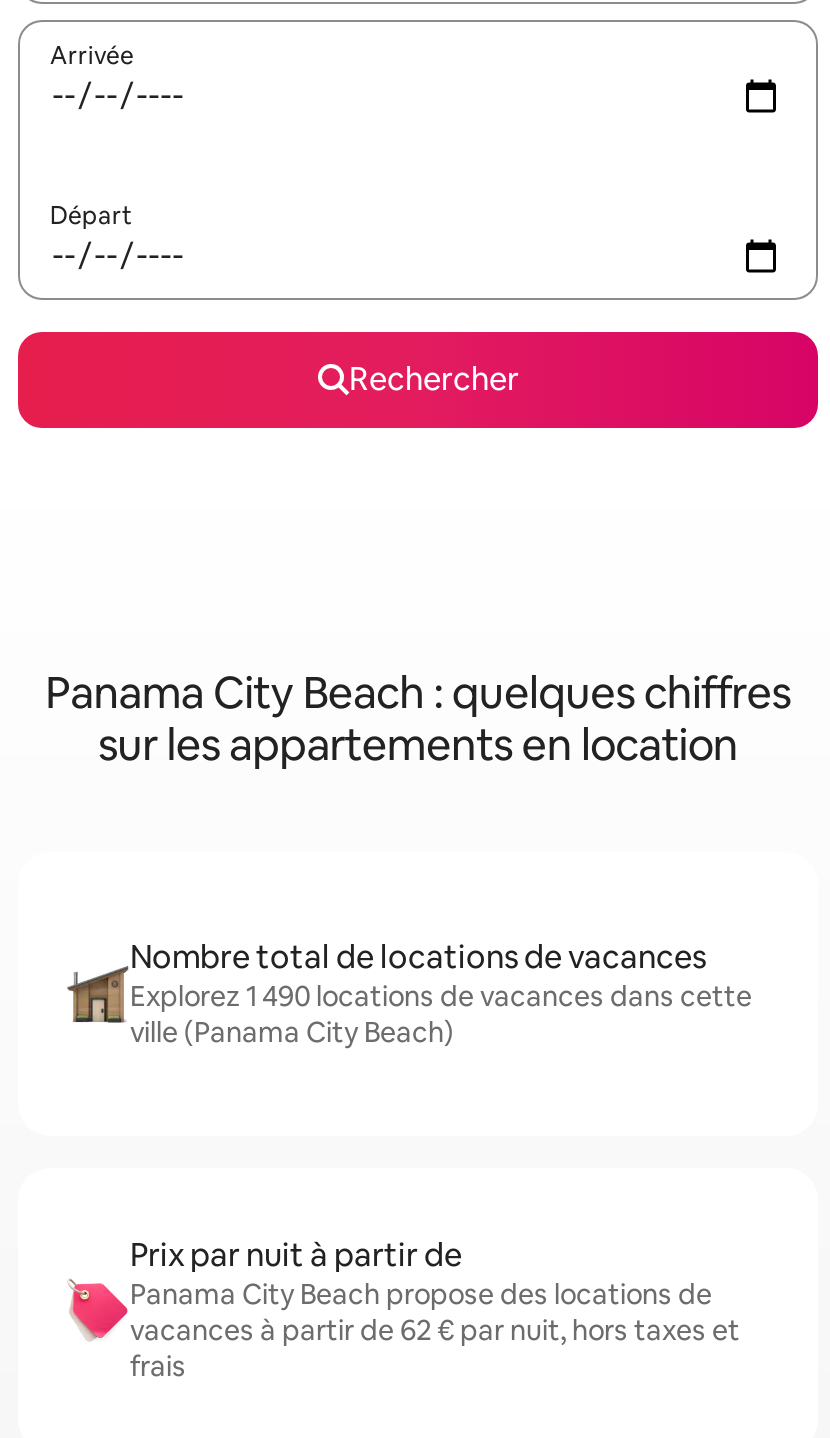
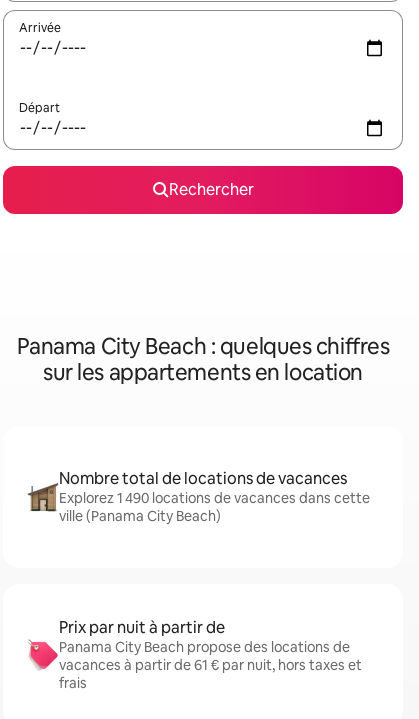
[130,1312,740,1348] vacances à partir de 62 € par nuit, hors taxes et -> [59,656,362,674] vacances à partir de 61 € par nuit, hors taxes et

